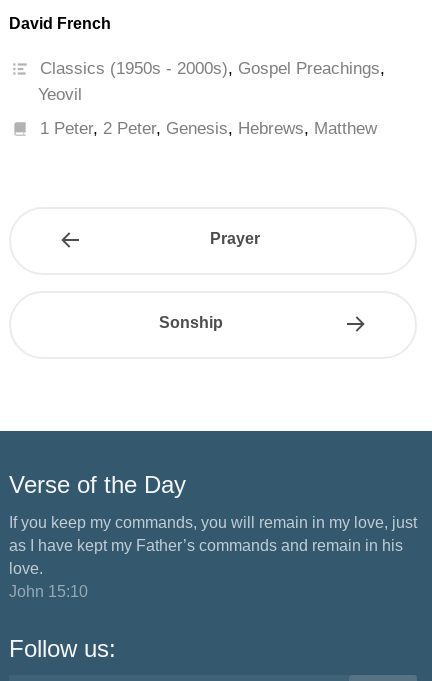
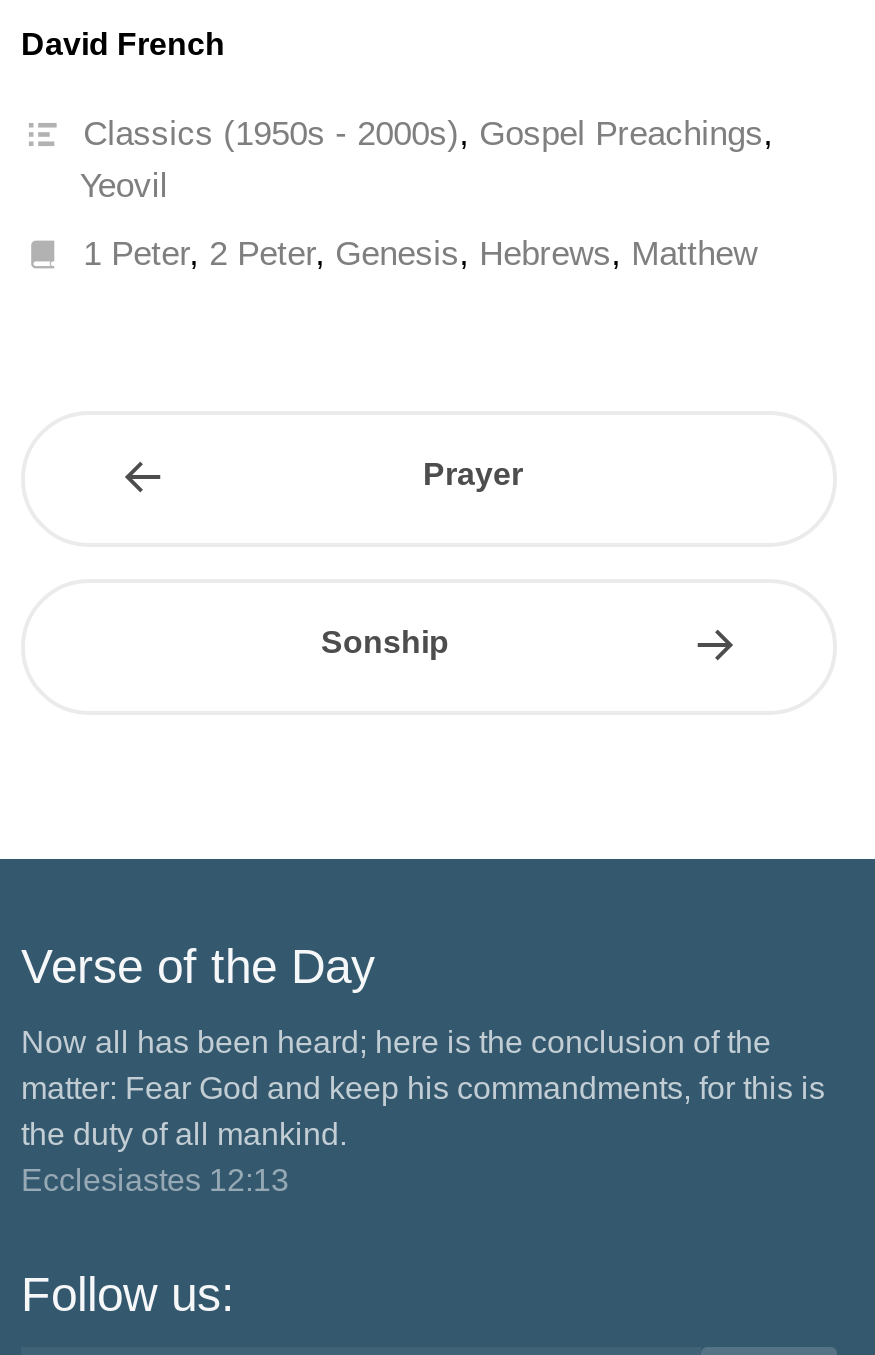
[9,514,417,600] If you keep my commands, you will remain in my love, just | as I have kept my Father’s commands and remain in his | love. | John 15:10 -> [21,1025,825,1197] Now all has been heard; here is the conclusion of the | matter: Fear God and keep his commandments, for this is | the duty of all mankind. | Ecclesiastes 12:13

